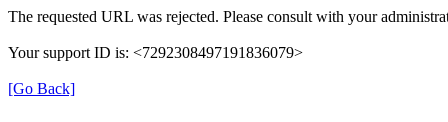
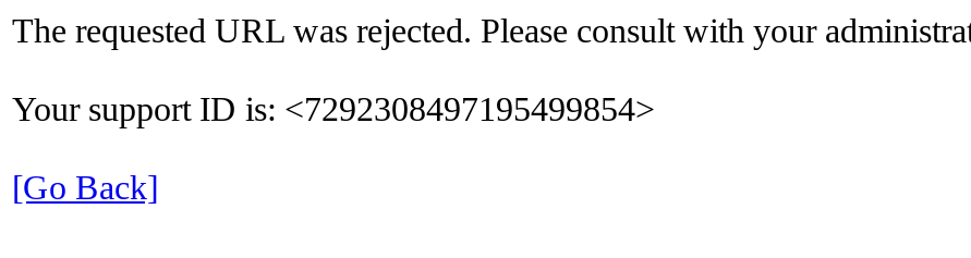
[8,44,303,61] Your support ID is: <7292308497191836079> -> [12,90,655,127] Your support ID is: <7292308497195499854>

